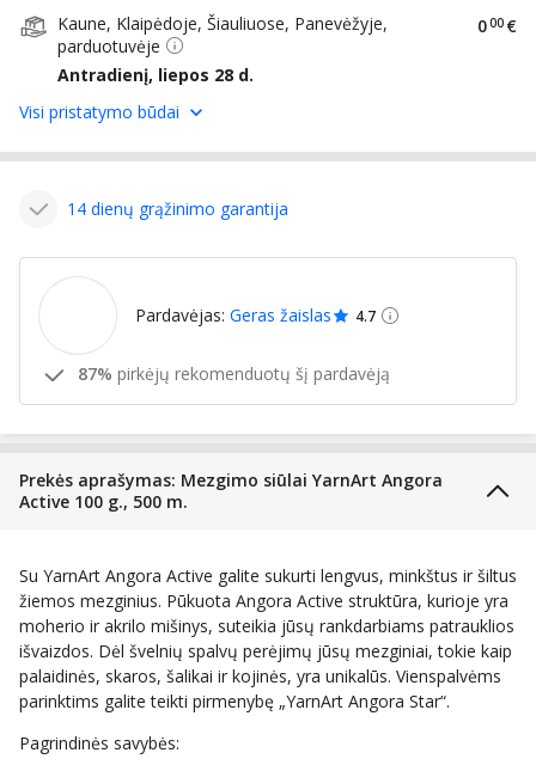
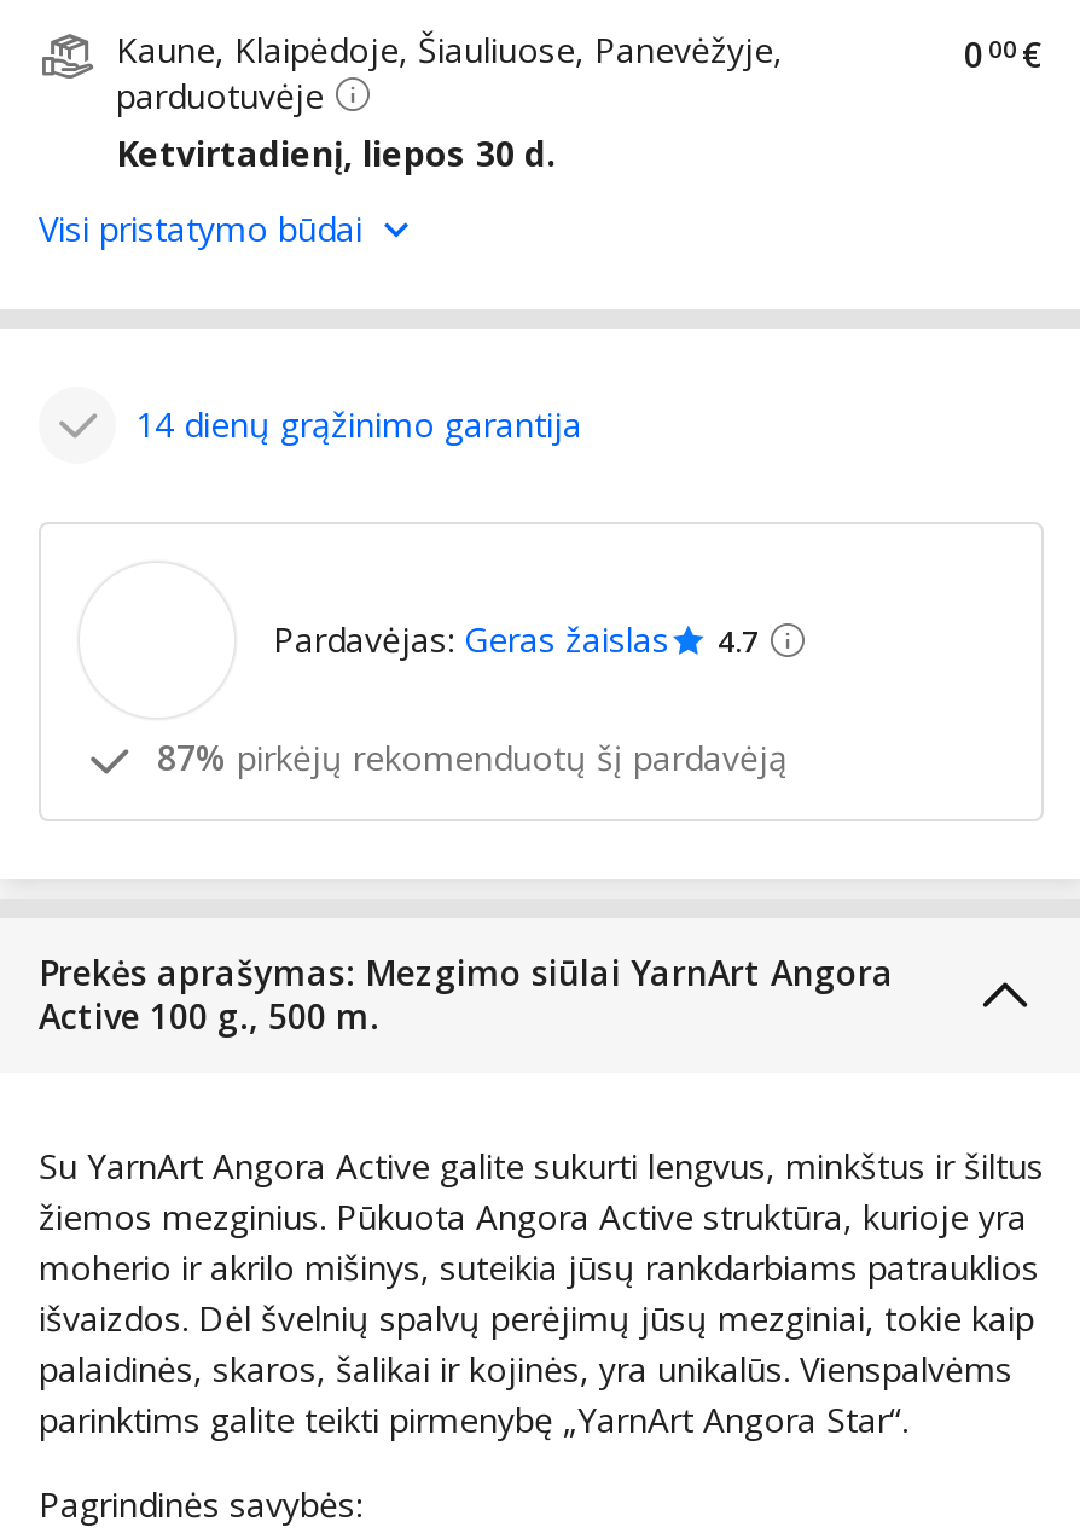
[57,63,254,86] Antradienį, liepos 28 d. -> [116,130,556,176] Ketvirtadienį, liepos 30 d.

